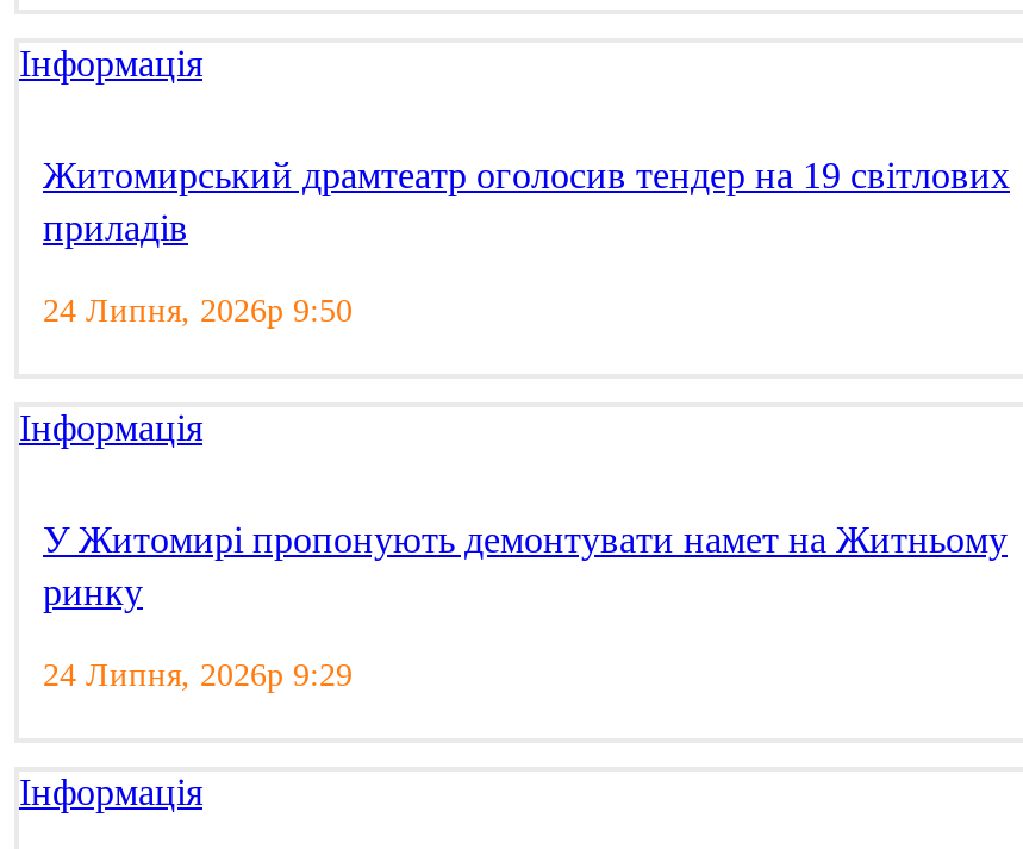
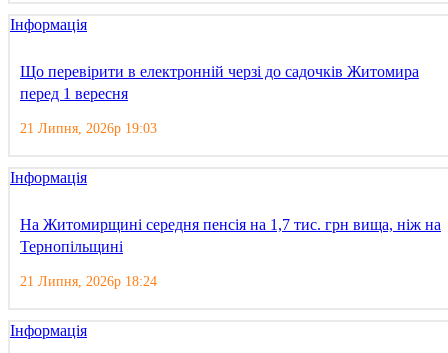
[43,154,1010,247] Житомирський драмтеатр оголосив тендер на 19 світлових | приладів -> [20,63,419,102] Що перевірити в електронній черзі до садочків Житомира | перед 1 вересня
[43,292,353,328] 24 Липня, 2026р 9:50 -> [20,121,157,136] 21 Липня, 2026р 19:03
[43,518,1008,611] У Житомирі пропонують демонтувати намет на Житньому | ринку -> [20,216,441,255] На Житомирщині середня пенсія на 1,7 тис. грн вища, ніж на | Тернопільщині
[43,657,353,692] 24 Липня, 2026р 9:29 -> [20,274,157,289] 21 Липня, 2026р 18:24

